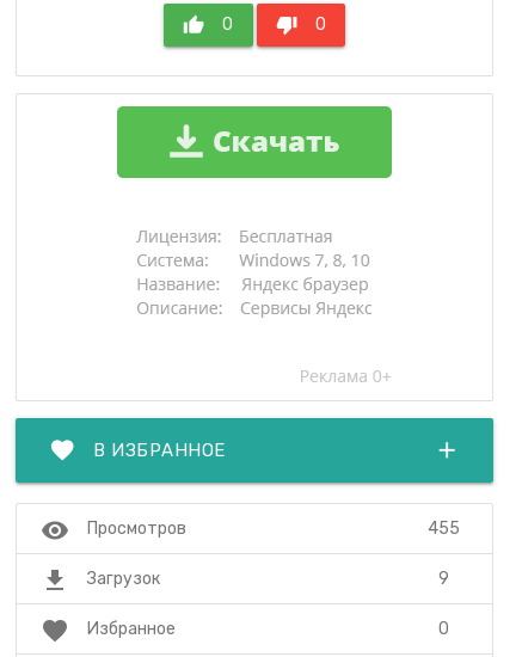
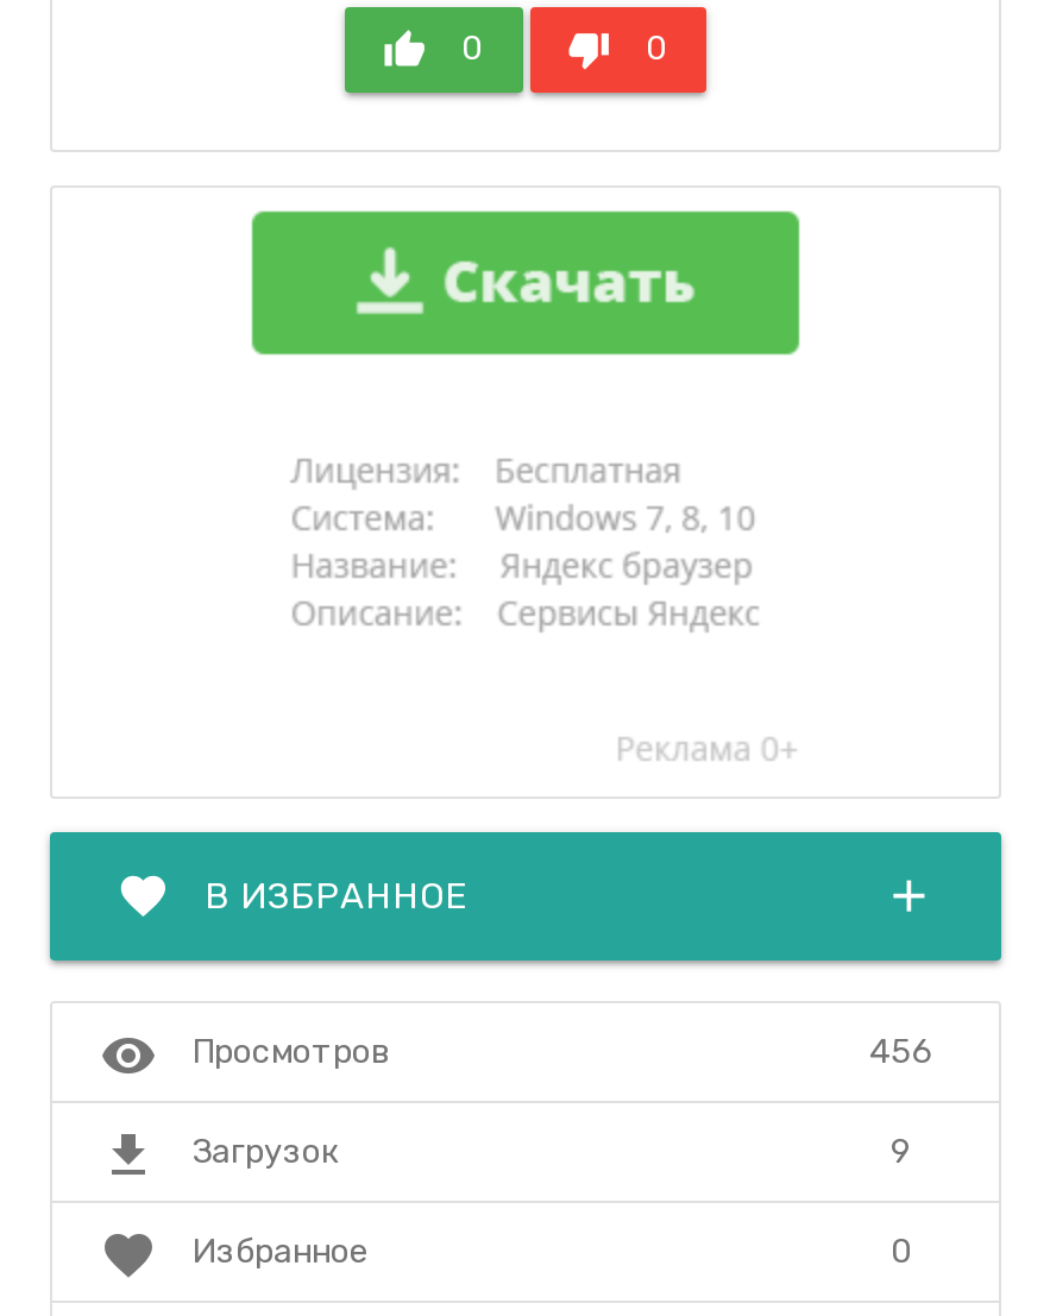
[427,518,459,538] 455 -> [869,1031,933,1071] 456

